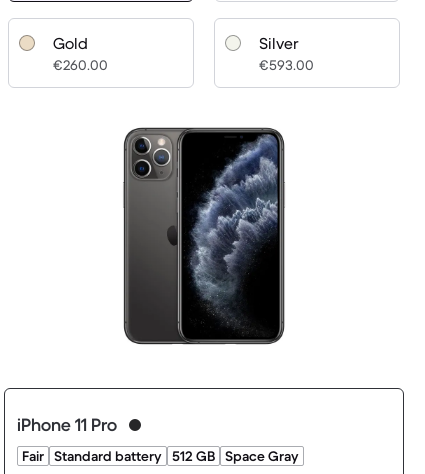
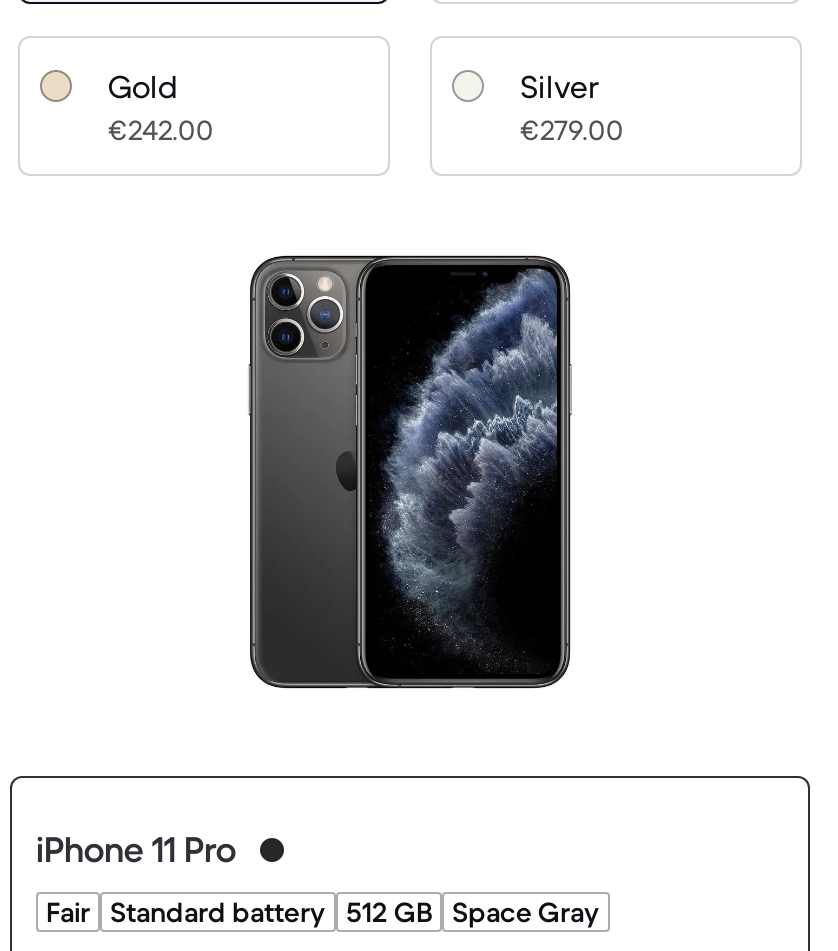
[53,56,108,74] €260.00 -> [108,112,214,148] €242.00
[259,56,314,74] €593.00 -> [520,112,624,148] €279.00

